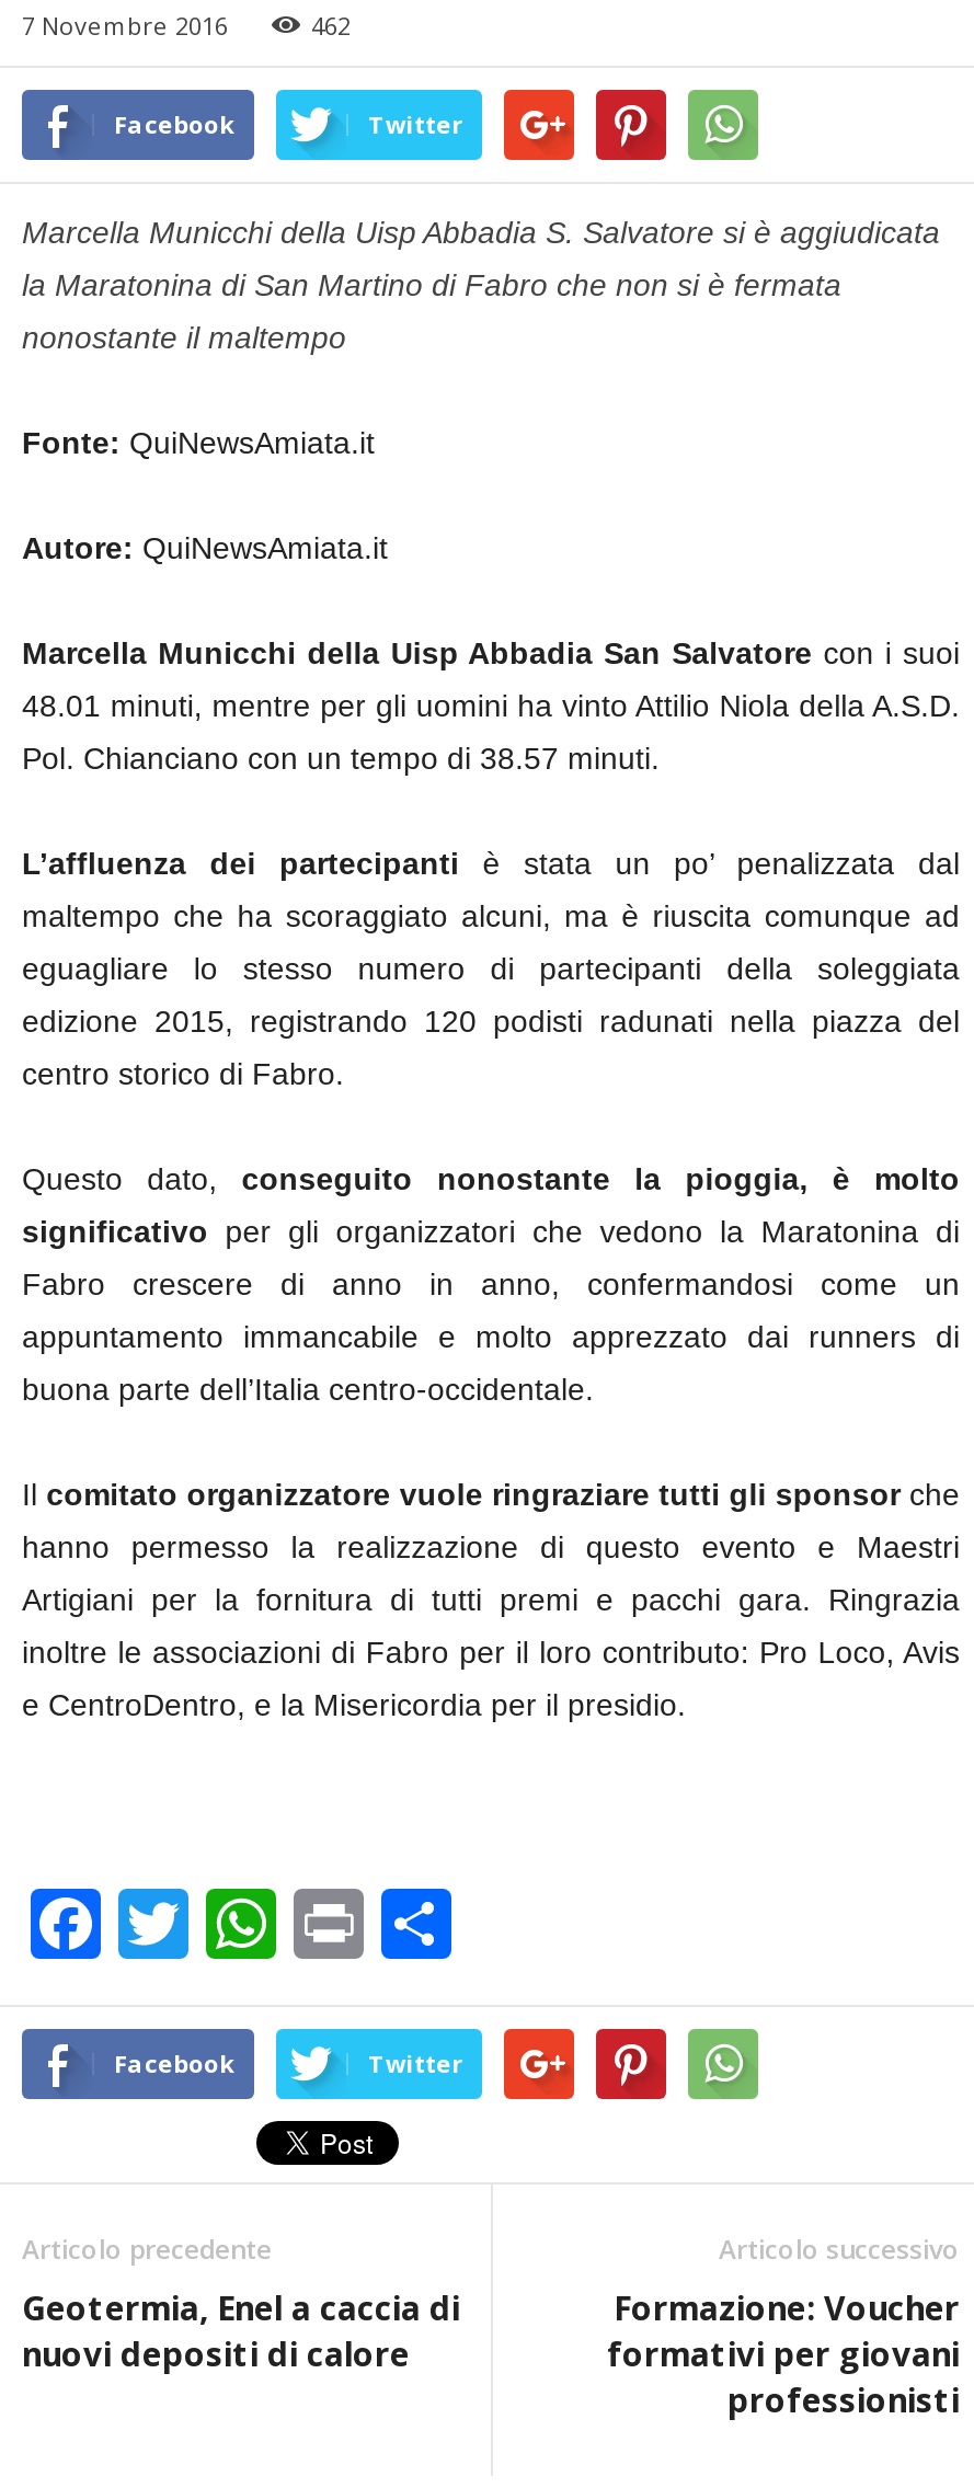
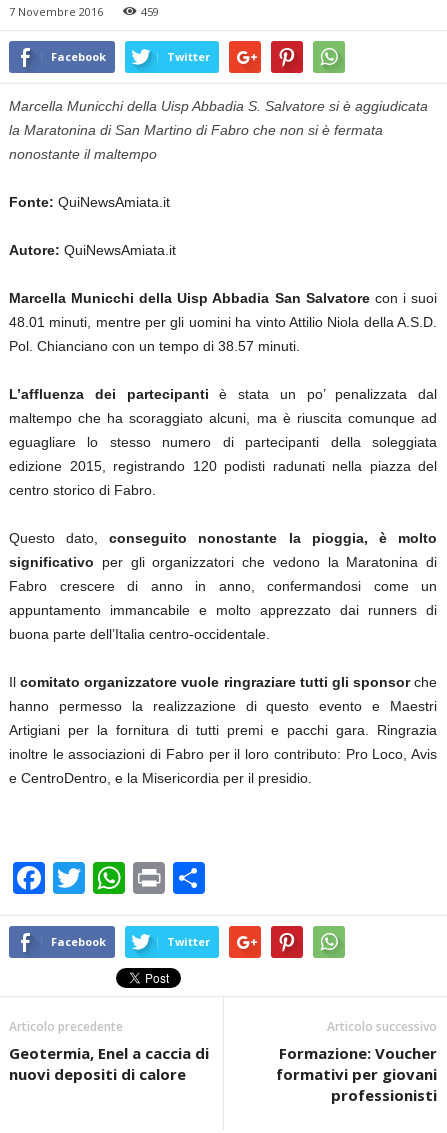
[311,9,351,42] 462 -> [141,4,159,19] 459

